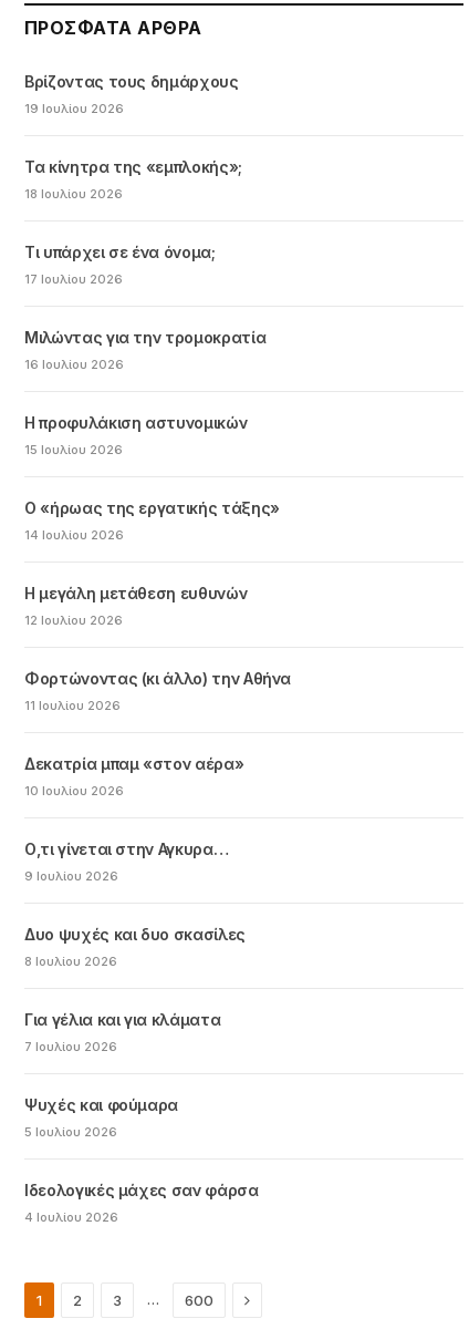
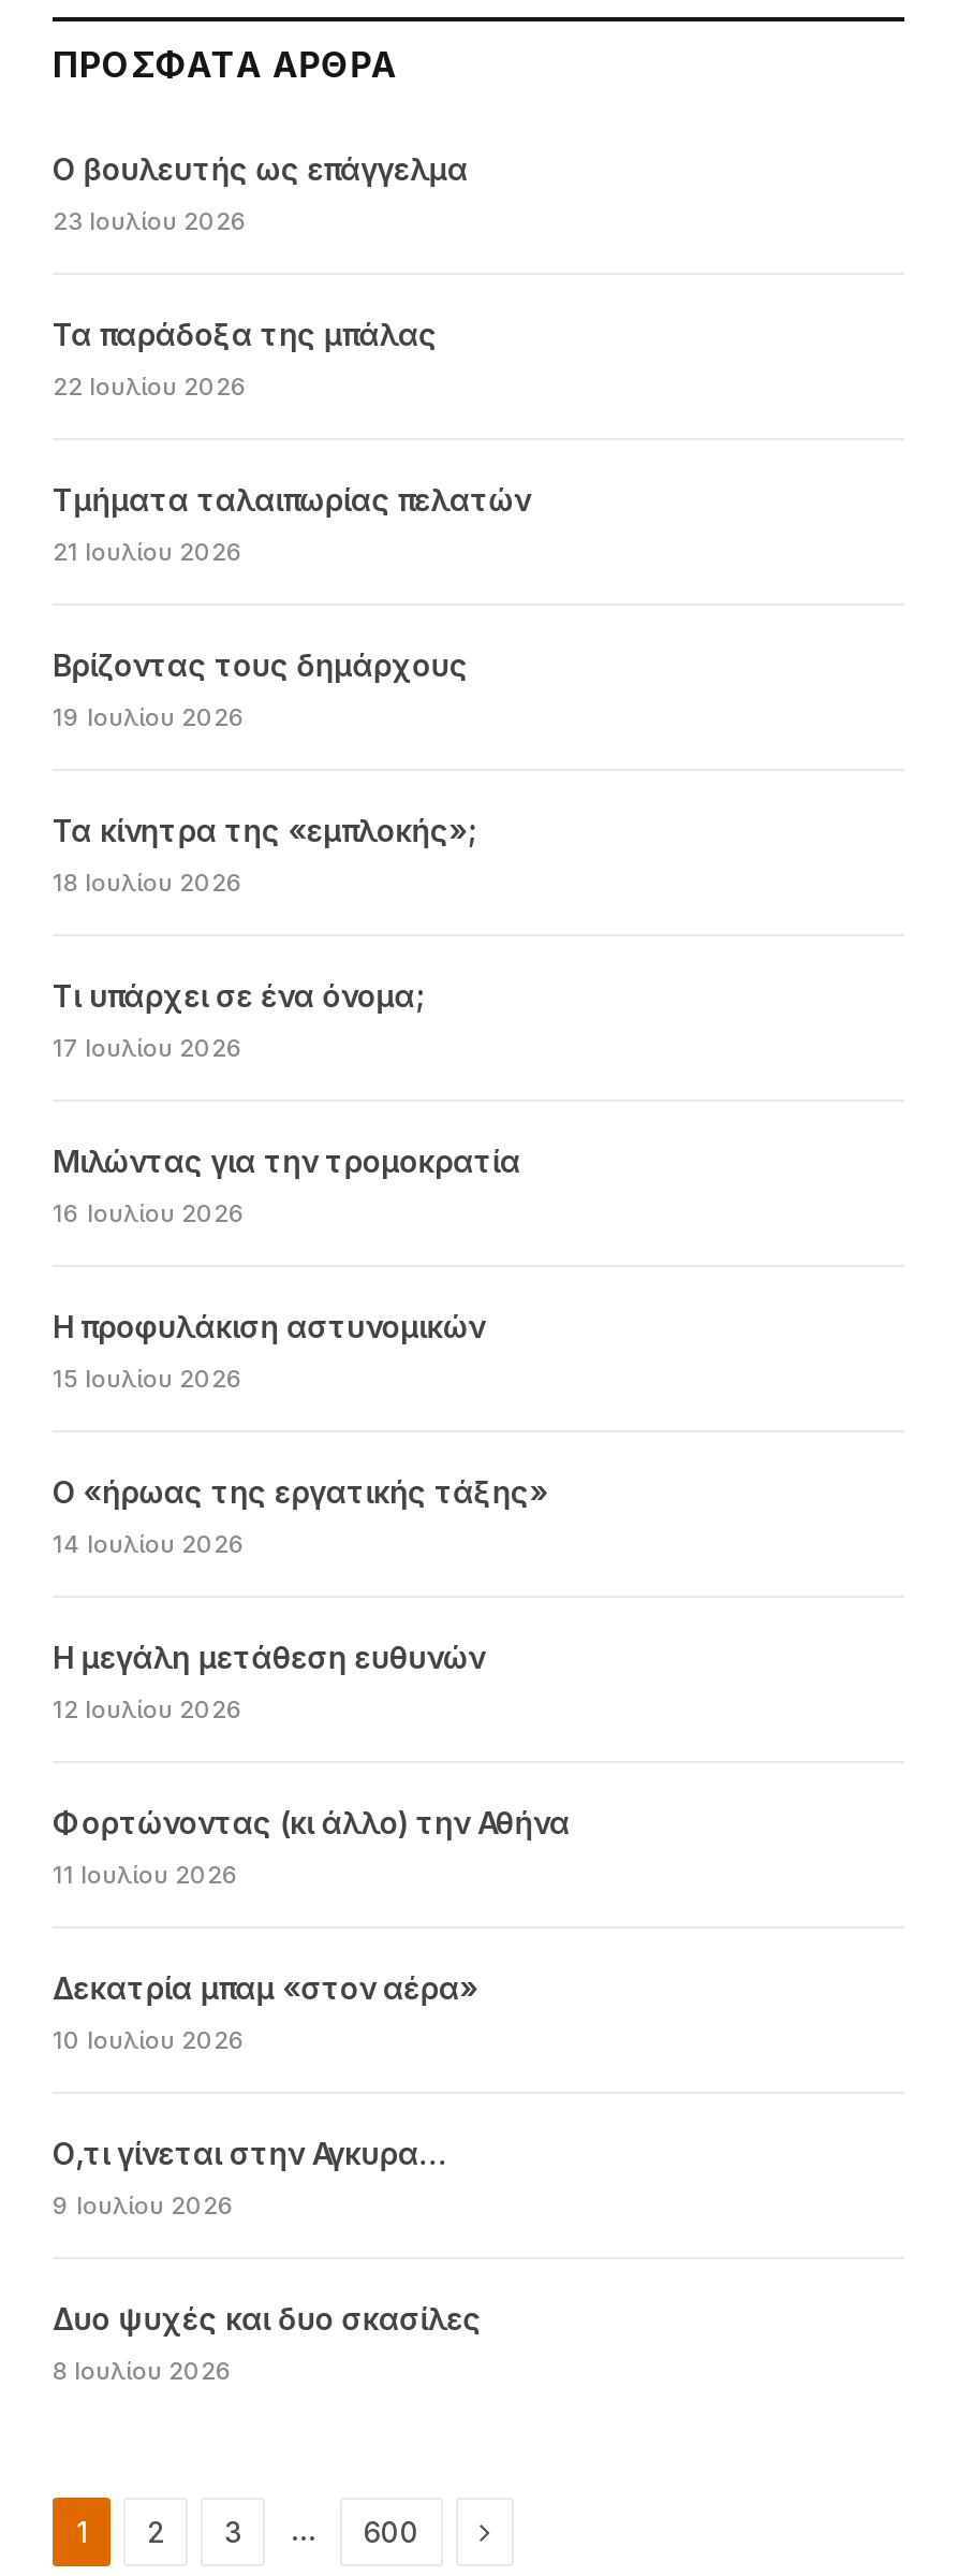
none -> [53,151,530,568] Ο βουλευτής ως επάγγελμα | 23 Ιουλίου 2026 | Τα παράδοξα της μπάλας | 22 Ιουλίου 2026 | Τμήματα ταλαιπωρίας πελατών | 21 Ιουλίου 2026
moved [24,72,291,969] -> [53,647,570,2387]: Βρίζοντας τους δημάρχους | 19 Ιουλίου 2026 | Τα κίνητρα της «εμπλοκής»; | ... | Δυο ψυχές και δυο σκασίλες | 8 Ιουλίου 2026
[24,1010,258,1225] Για γέλια και για κλάματα | 7 Ιουλίου 2026 | Ψυχές και φούμαρα | 5 Ιουλίου 2026 | Ιδεολογικές μάχες σαν φάρσα | 4 Ιουλίου 2026 -> none

